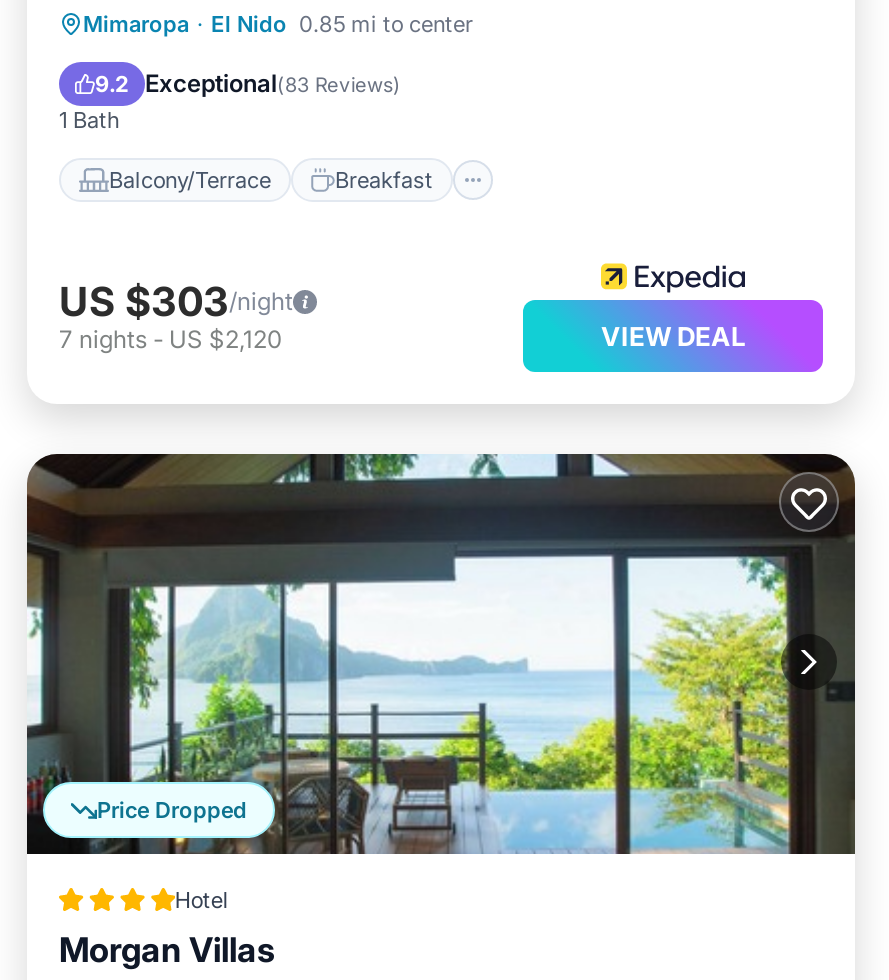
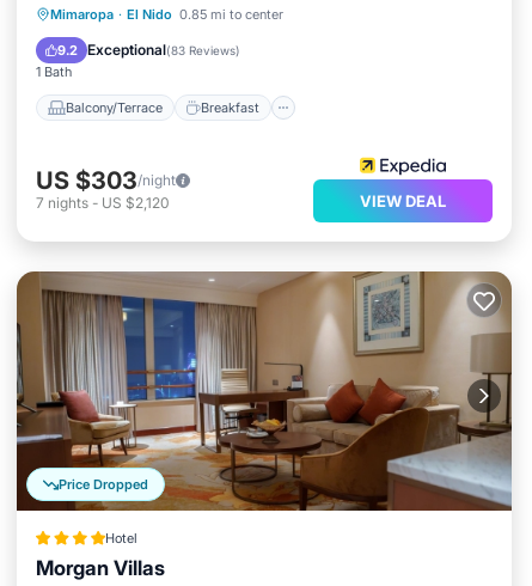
[25,452,857,856] [image] -> [16,270,513,512] [image]

